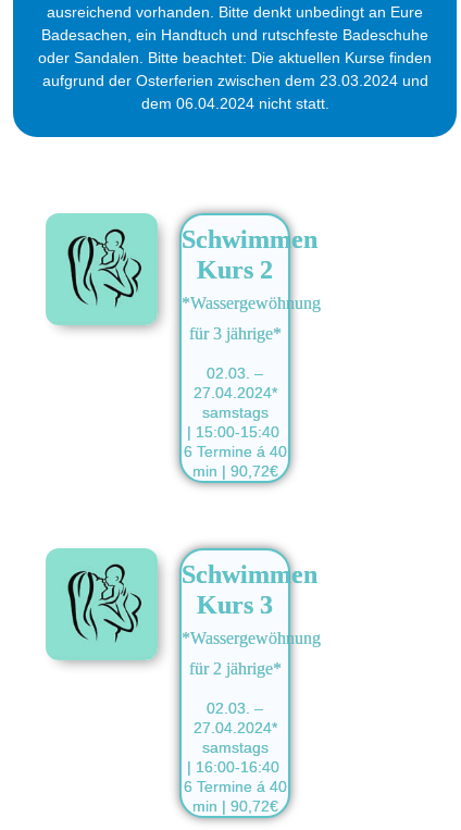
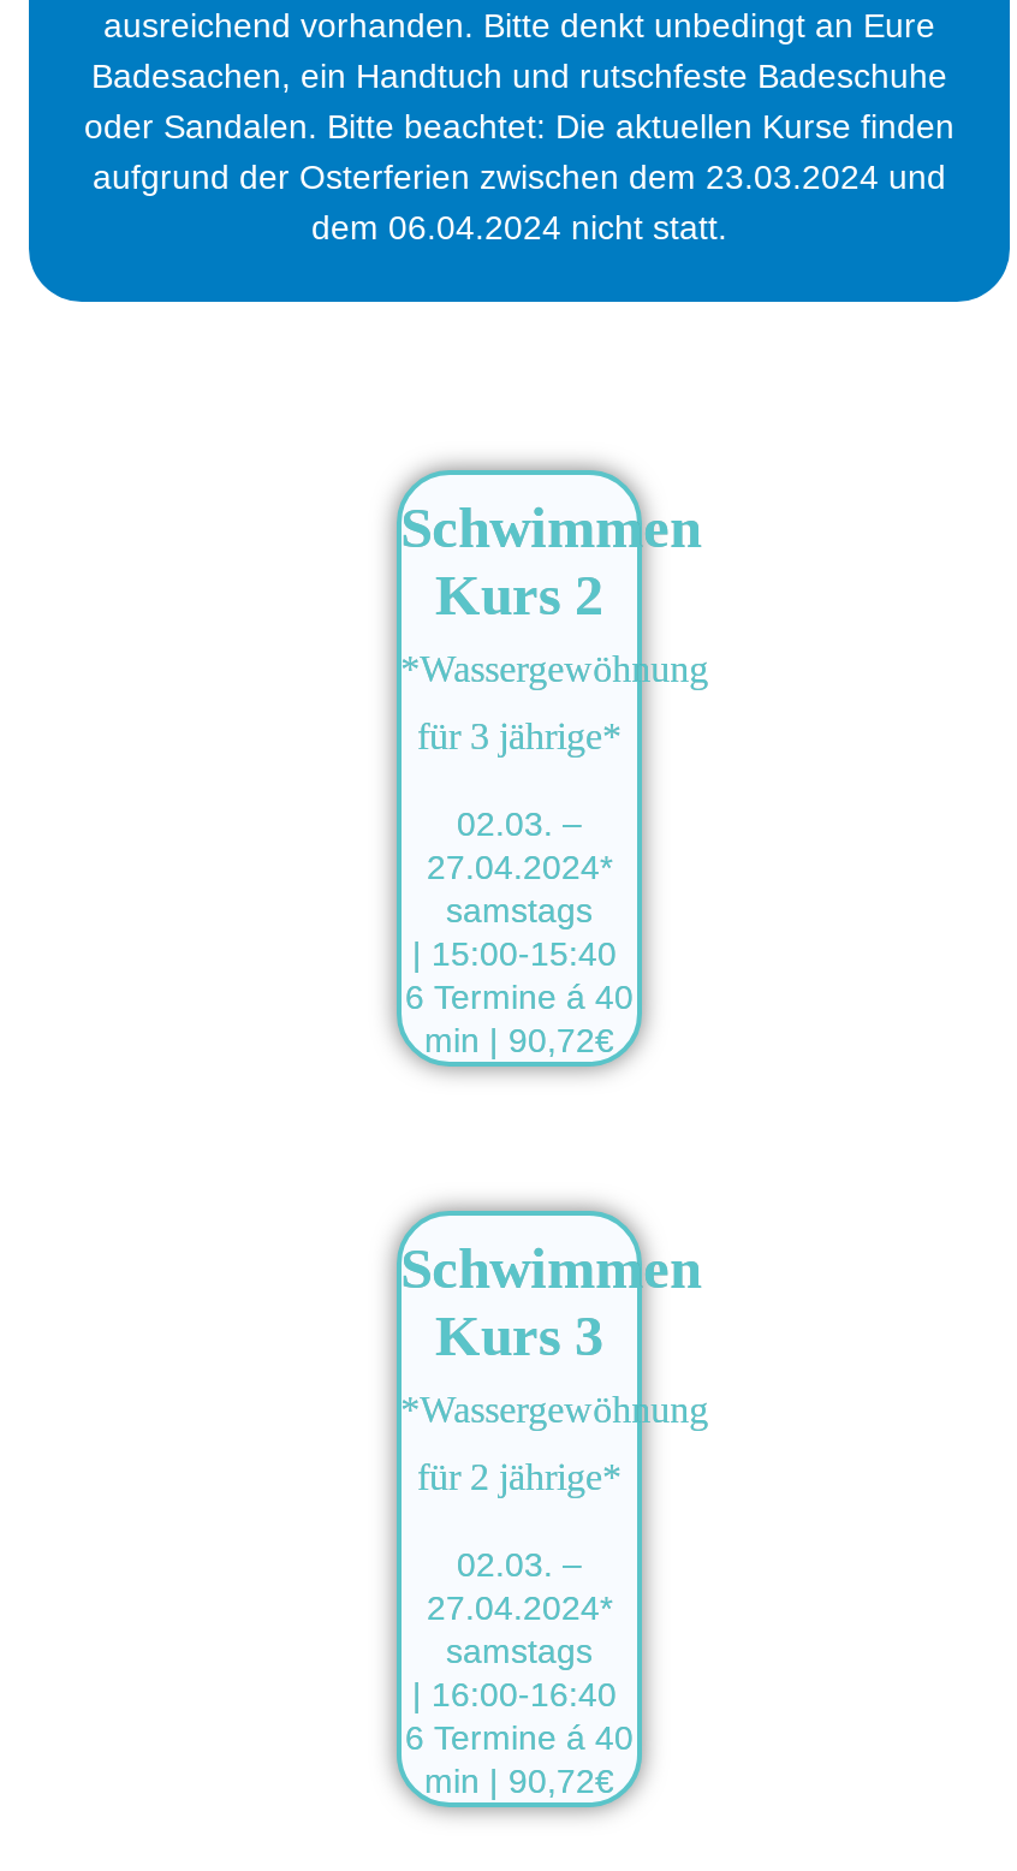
[45,212,162,330] [image] -> none
[45,547,162,665] [image] -> none

